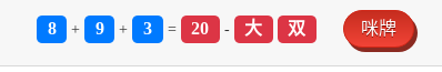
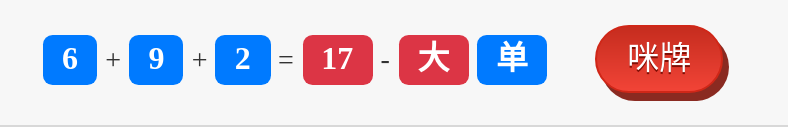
[47,19,56,38] 8 -> [62,41,78,75] 6
[143,19,152,38] 3 -> [235,41,251,75] 2
[191,19,209,38] 20 -> [321,41,353,75] 17
[288,19,306,38] 双 -> [496,41,528,75] 单

